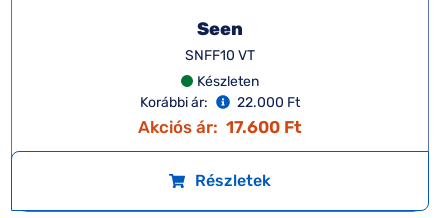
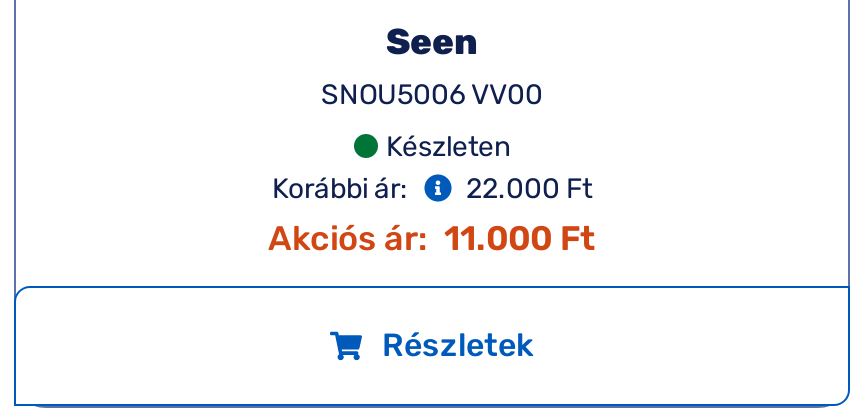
[185,46,255,63] SNFF10 VT -> [321,77,543,111] SNOU5006 VV00
[138,116,302,136] Akciós ár: 17.600 Ft -> [268,217,596,257] Akciós ár: 11.000 Ft

